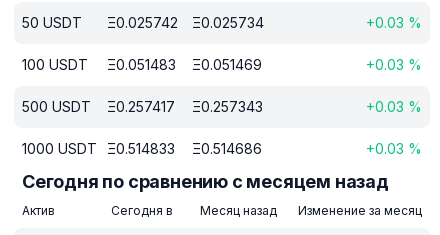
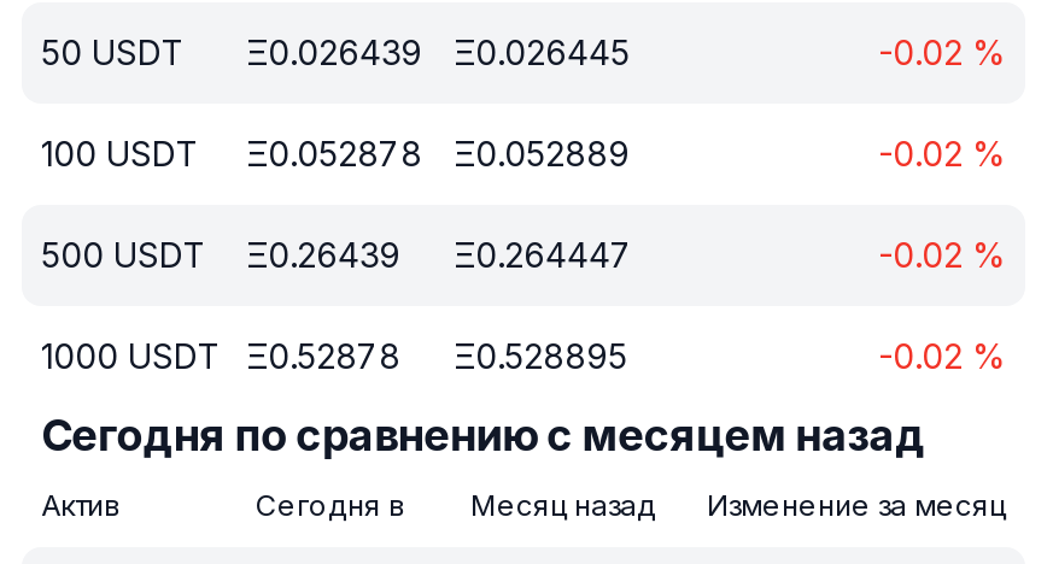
[107,14,422,31] Ξ0.025742 | Ξ0.025734 | +0.03% -> [246,31,1006,72] Ξ0.026439 | Ξ0.026445 | -0.02%
[107,56,422,73] Ξ0.051483 | Ξ0.051469 | +0.03% -> [246,133,1006,174] Ξ0.052878 | Ξ0.052889 | -0.02%
[107,98,422,115] Ξ0.257417 | Ξ0.257343 | +0.03% -> [246,234,1006,275] Ξ0.26439 | Ξ0.264447 | -0.02%
[22,140,422,157] 1000 USDT Ξ0.514833 | Ξ0.514686 | +0.03% -> [41,335,1006,376] 1000 USDT Ξ0.52878 | Ξ0.528895 | -0.02%

